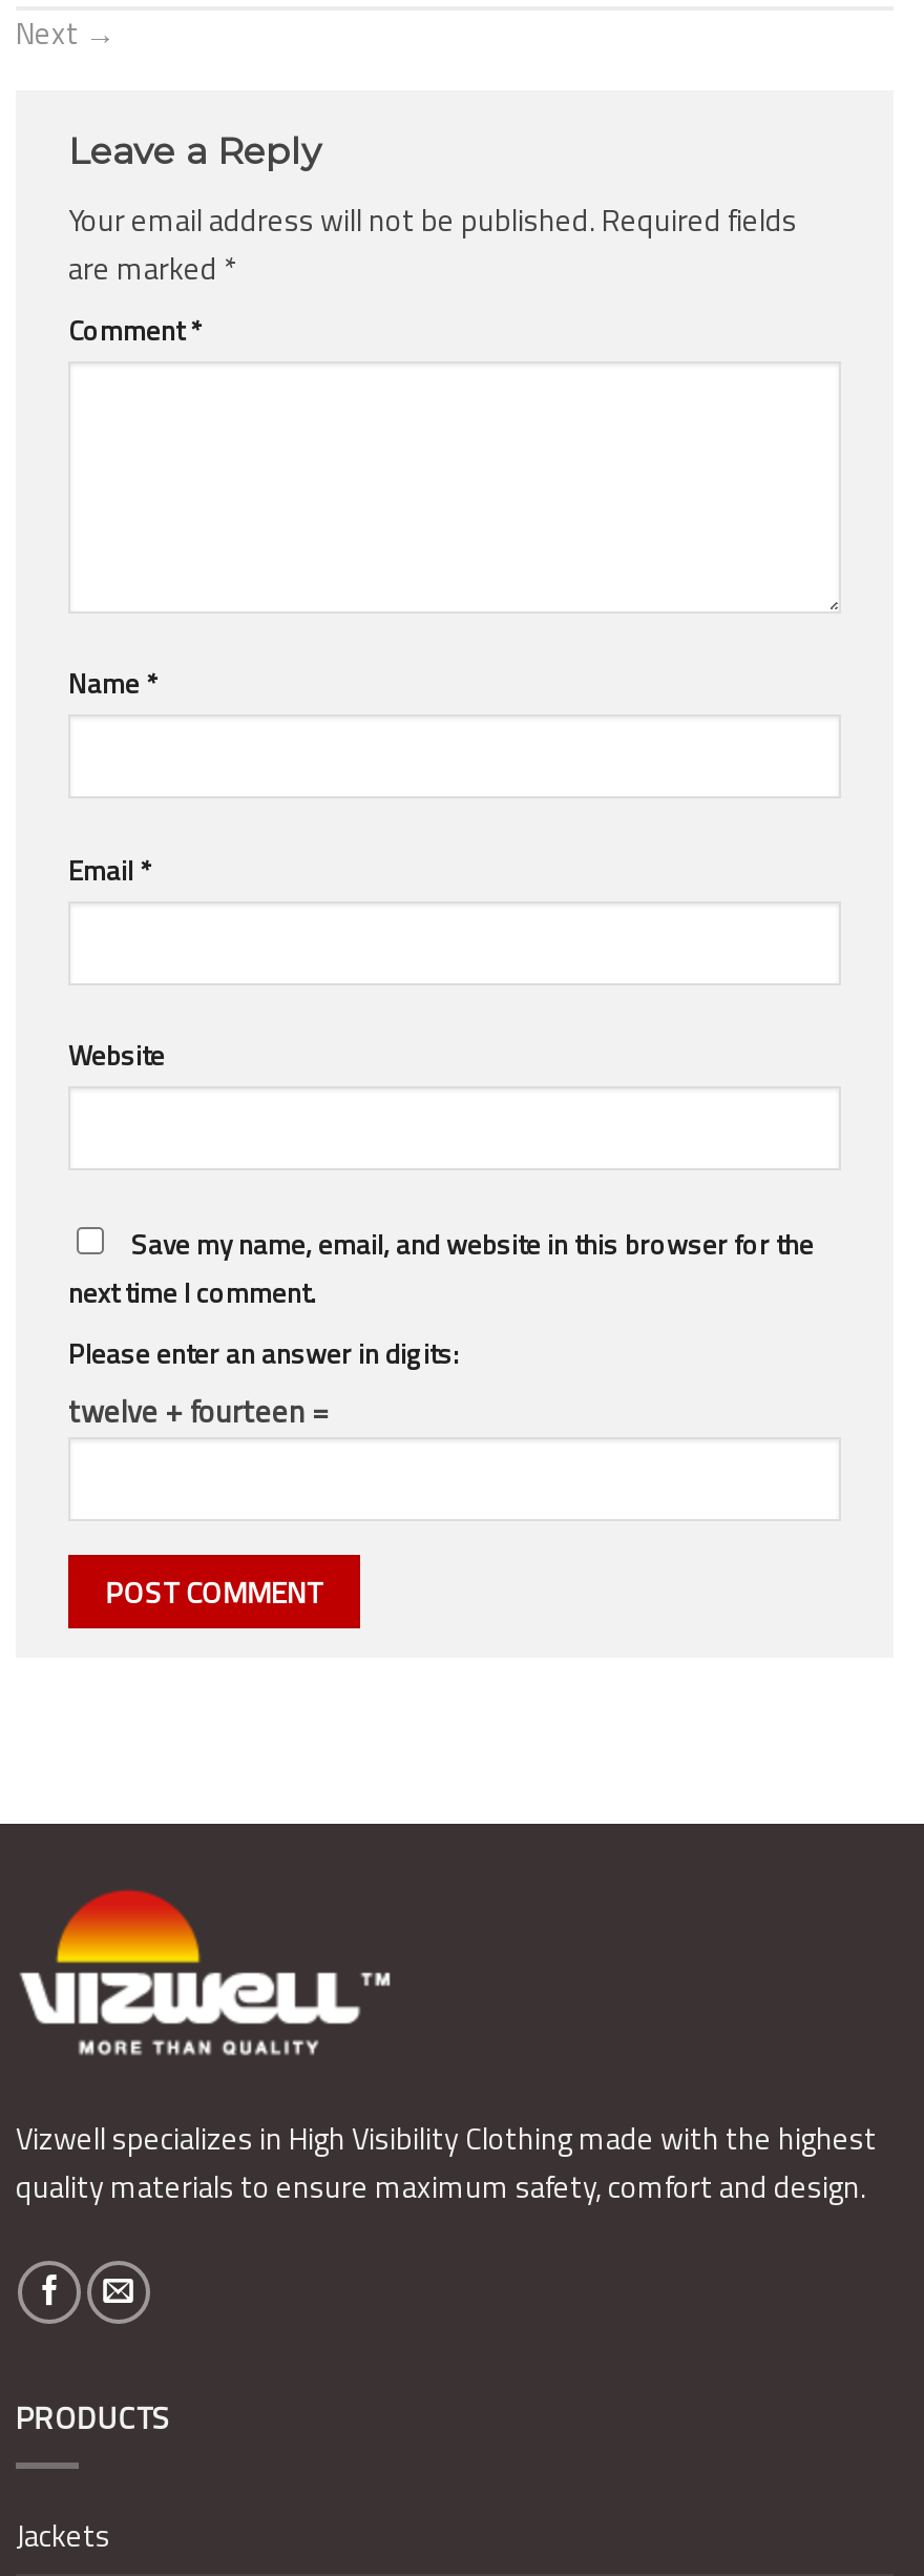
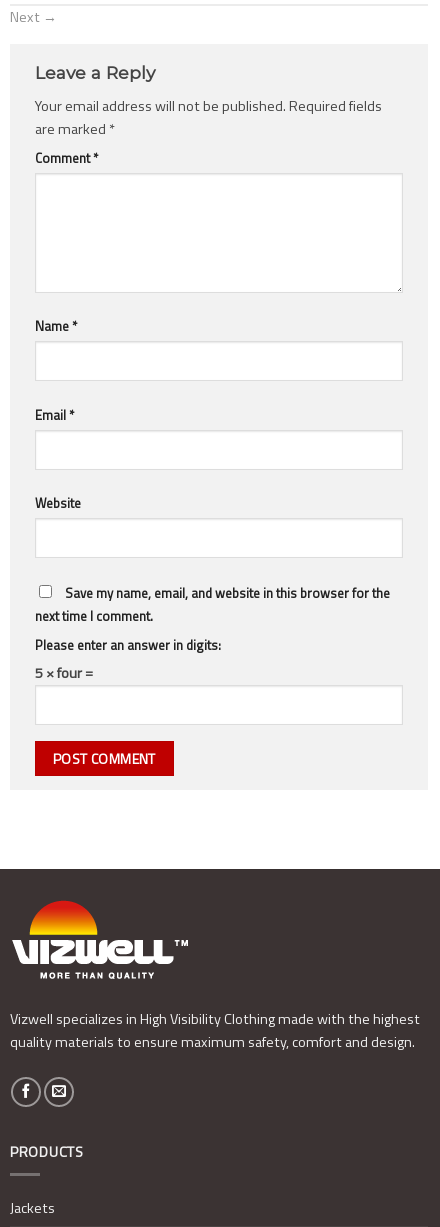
[68,1389,329,1435] twelve + fourteen = -> [35,662,93,684] 5 × four =

